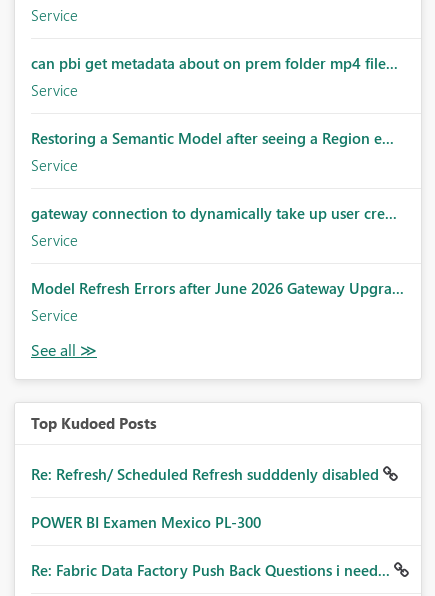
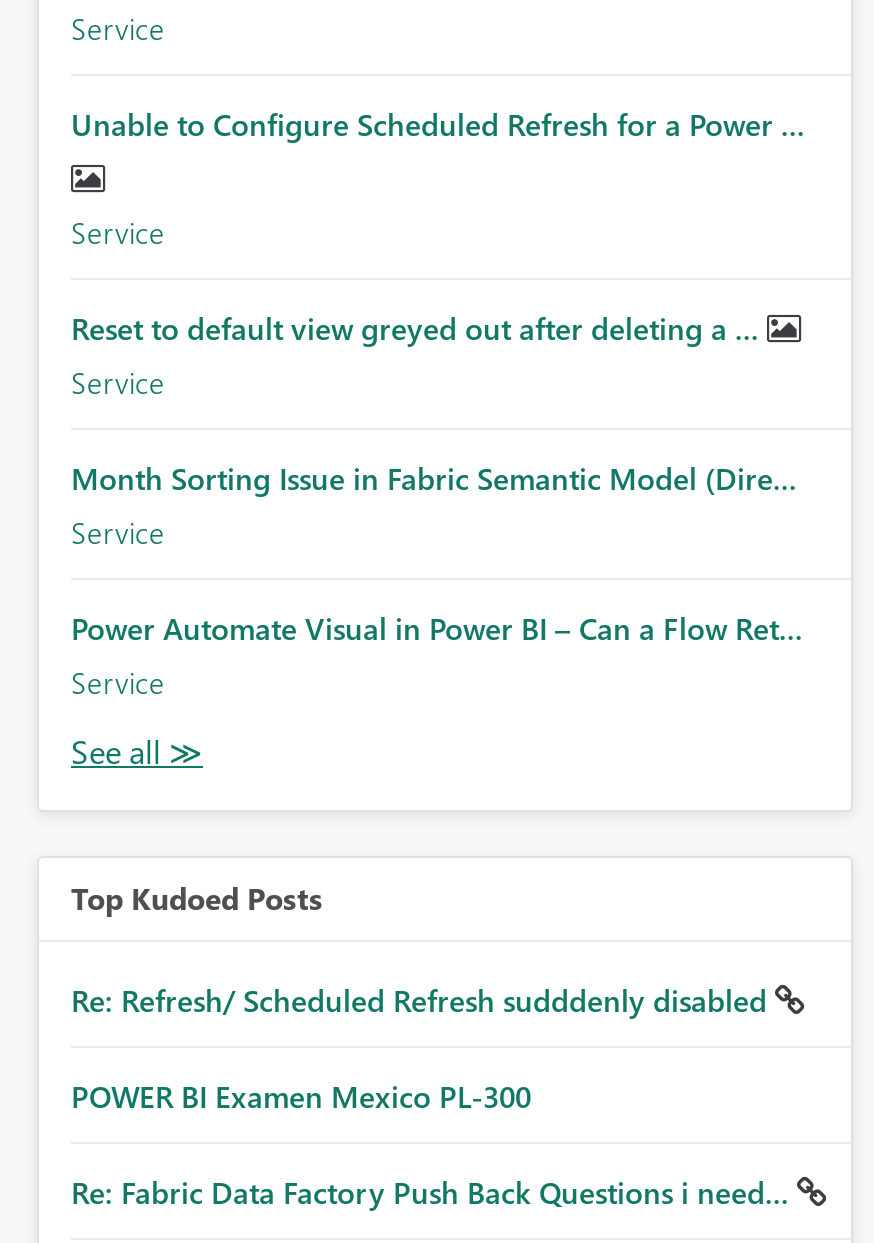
[31,53,398,73] can pbi get metadata about on prem folder mp4 file... -> [71,105,805,145] Unable to Configure Scheduled Refresh for a Power ...
[31,128,394,148] Restoring a Semantic Model after seeing a Region e... -> [71,309,767,349] Reset to default view greyed out after deleting a ...
[31,203,397,223] gateway connection to dynamically take up user cre... -> [71,459,797,499] Month Sorting Issue in Fabric Semantic Model (Dire...
[31,278,404,298] Model Refresh Errors after June 2026 Gateway Upgra... -> [71,609,803,649] Power Automate Visual in Power BI – Can a Flow Ret...

